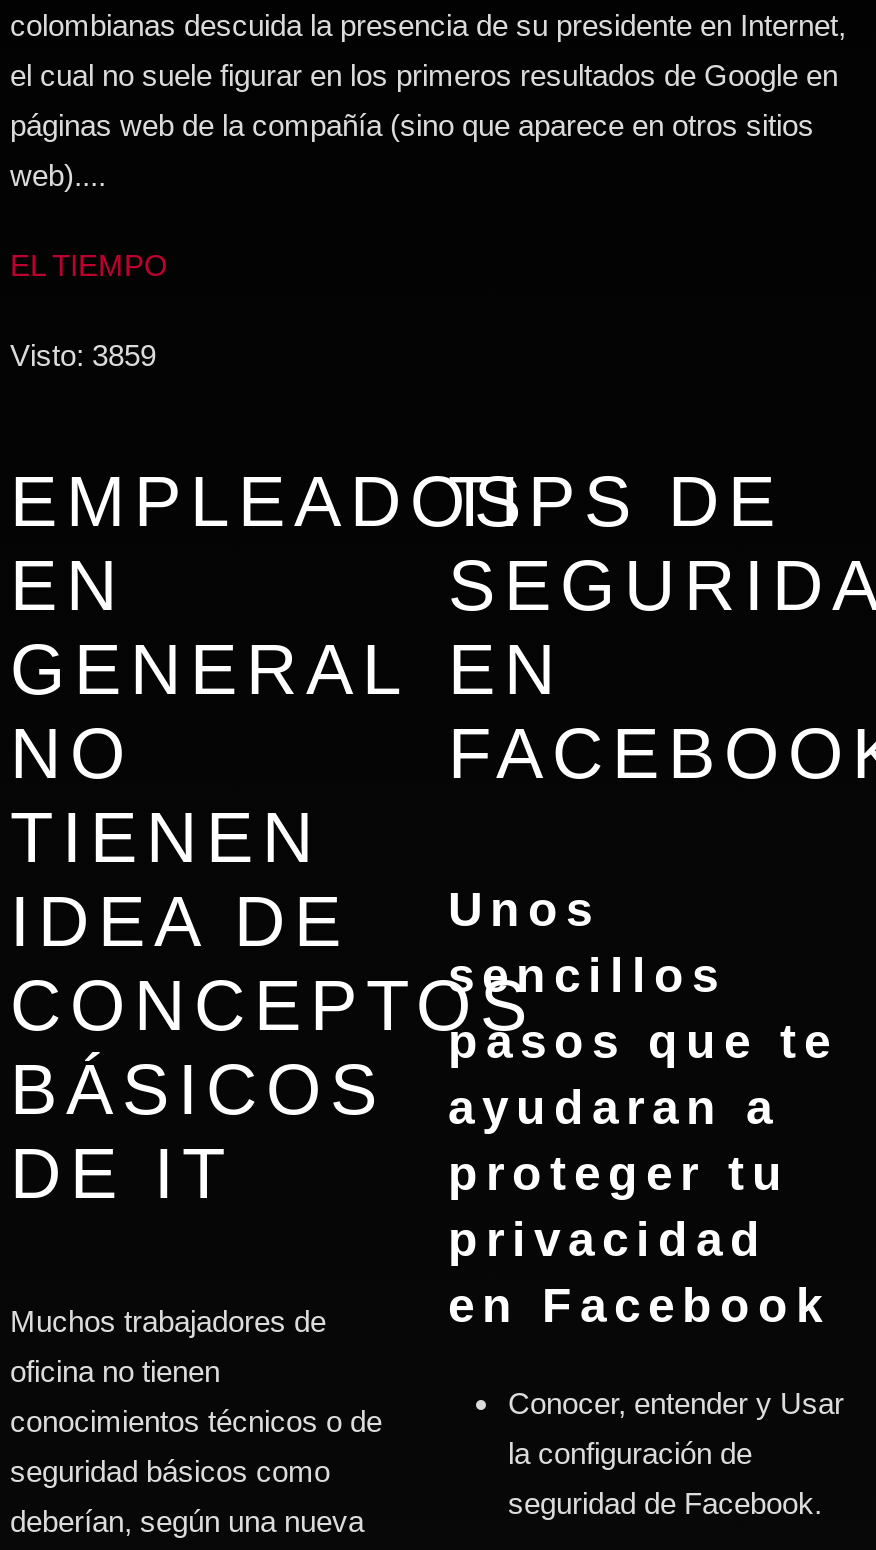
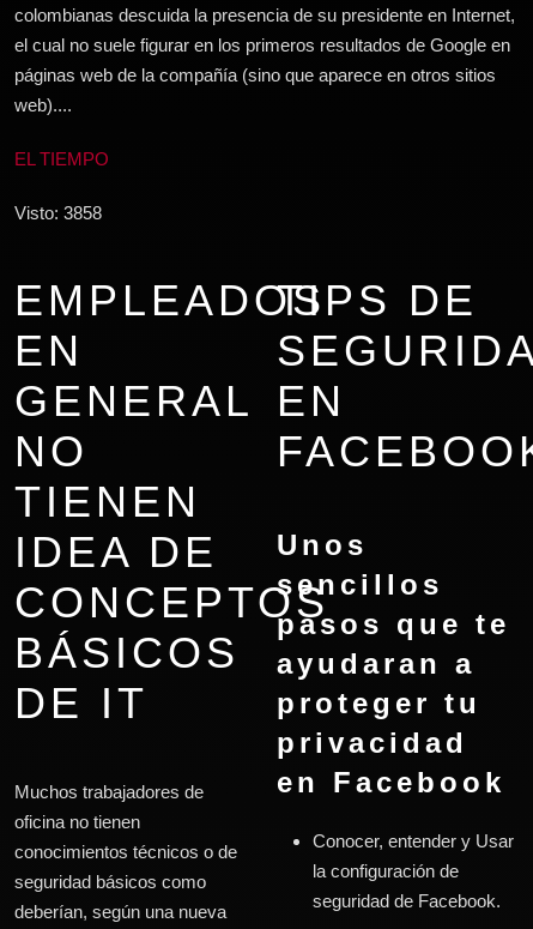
[10,338,156,372] Visto: 3859 -> [14,203,102,223] Visto: 3858

